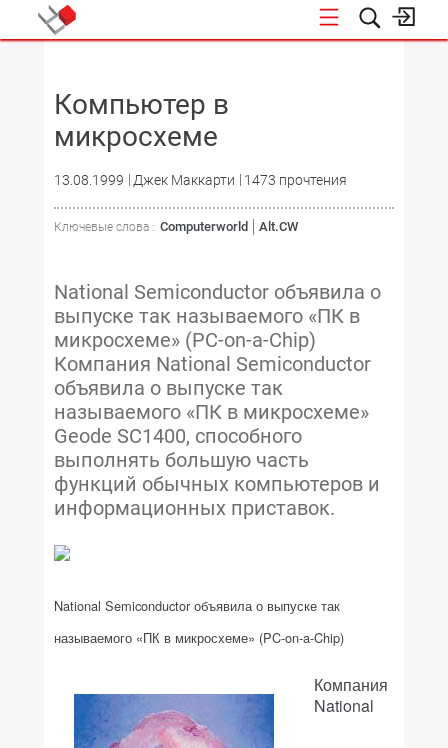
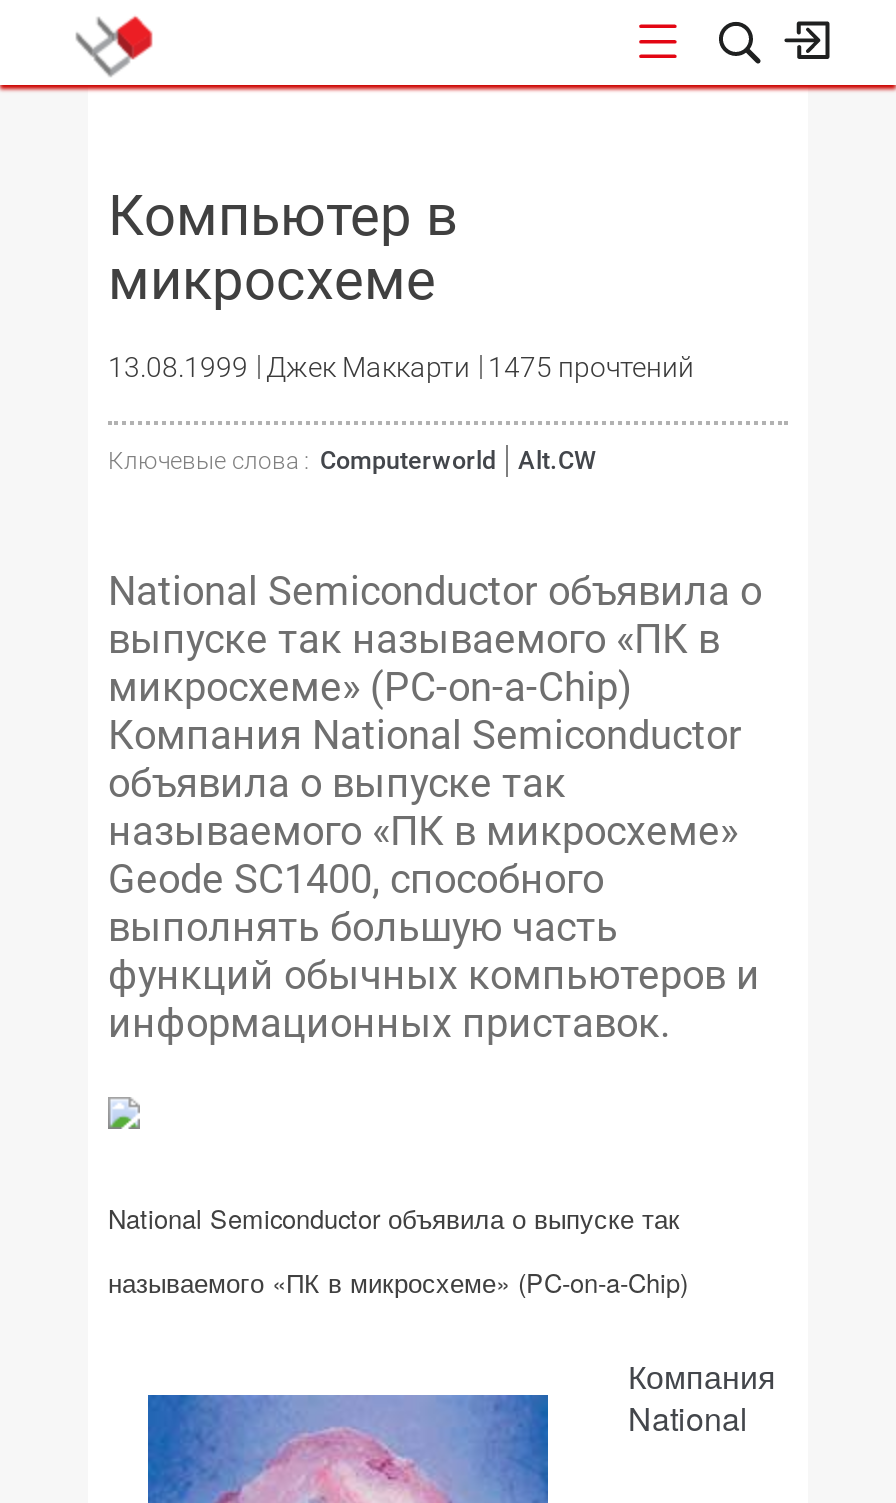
[54,172,347,188] 13.08.1999 Джек Маккарти 1473 прочтения -> [108,351,694,383] 13.08.1999 Джек Маккарти 1475 прочтений

